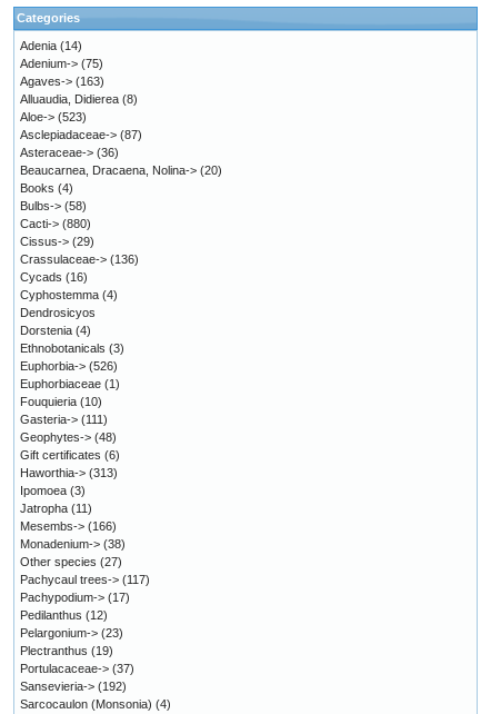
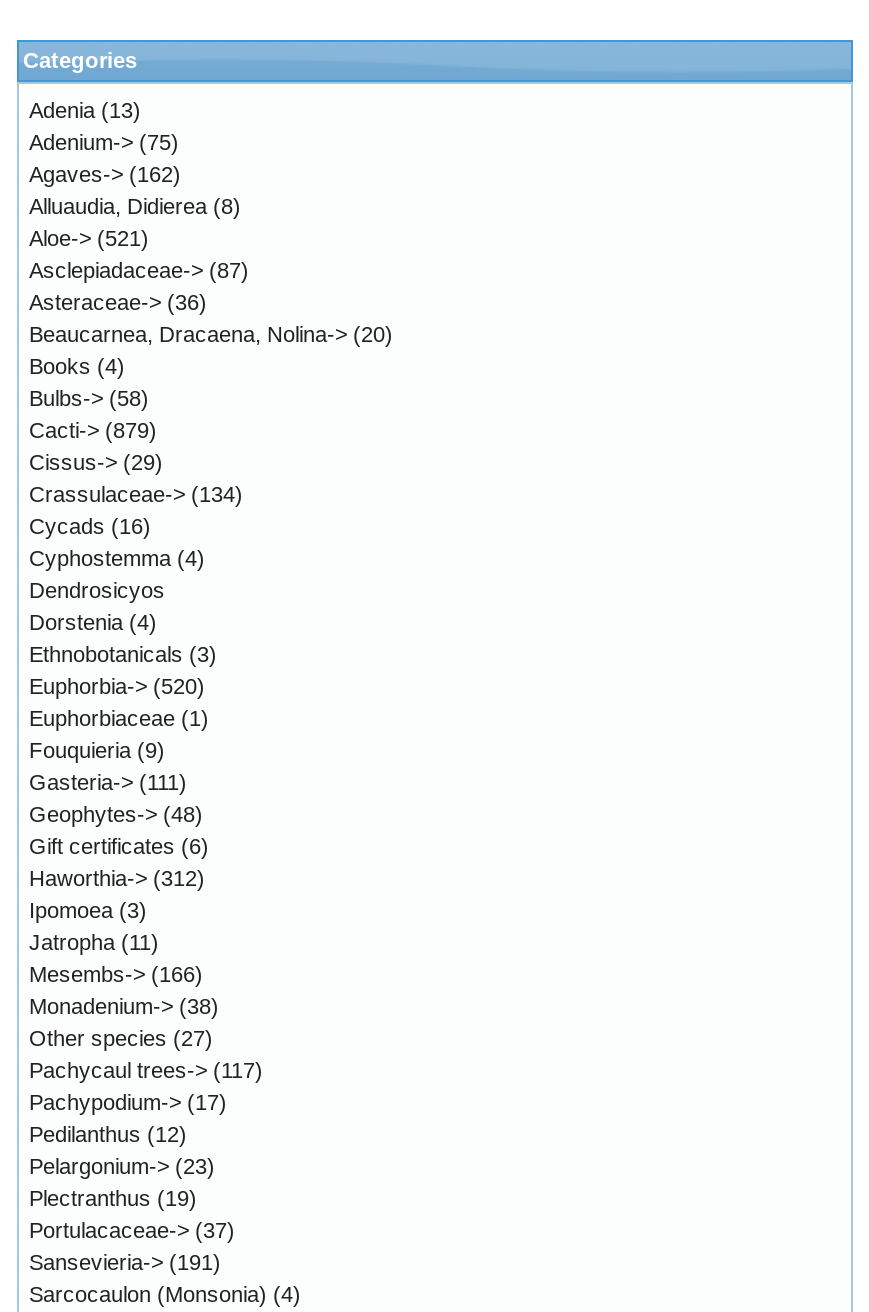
[20,39,82,53] Adenia (14) -> [29,99,141,123] Adenia (13)
[20,75,104,88] Agaves-> (163) -> [29,163,181,187] Agaves-> (162)
[20,110,87,124] Aloe-> (523) -> [29,227,149,251] Aloe-> (521)
[20,217,91,231] Cacti-> (880) -> [29,419,157,443] Cacti-> (879)
[20,253,139,266] Crassulaceae-> (136) -> [29,483,243,507] Crassulaceae-> (134)
[20,360,118,373] Euphorbia-> (526) -> [29,675,205,699] Euphorbia-> (520)
[20,395,102,408] Fouquieria (10) -> [29,739,165,763] Fouquieria (9)
[20,466,118,480] Haworthia-> (313) -> [29,867,205,891] Haworthia-> (312)
[20,680,127,693] Sansevieria-> (192) -> [29,1251,221,1275] Sansevieria-> (191)

